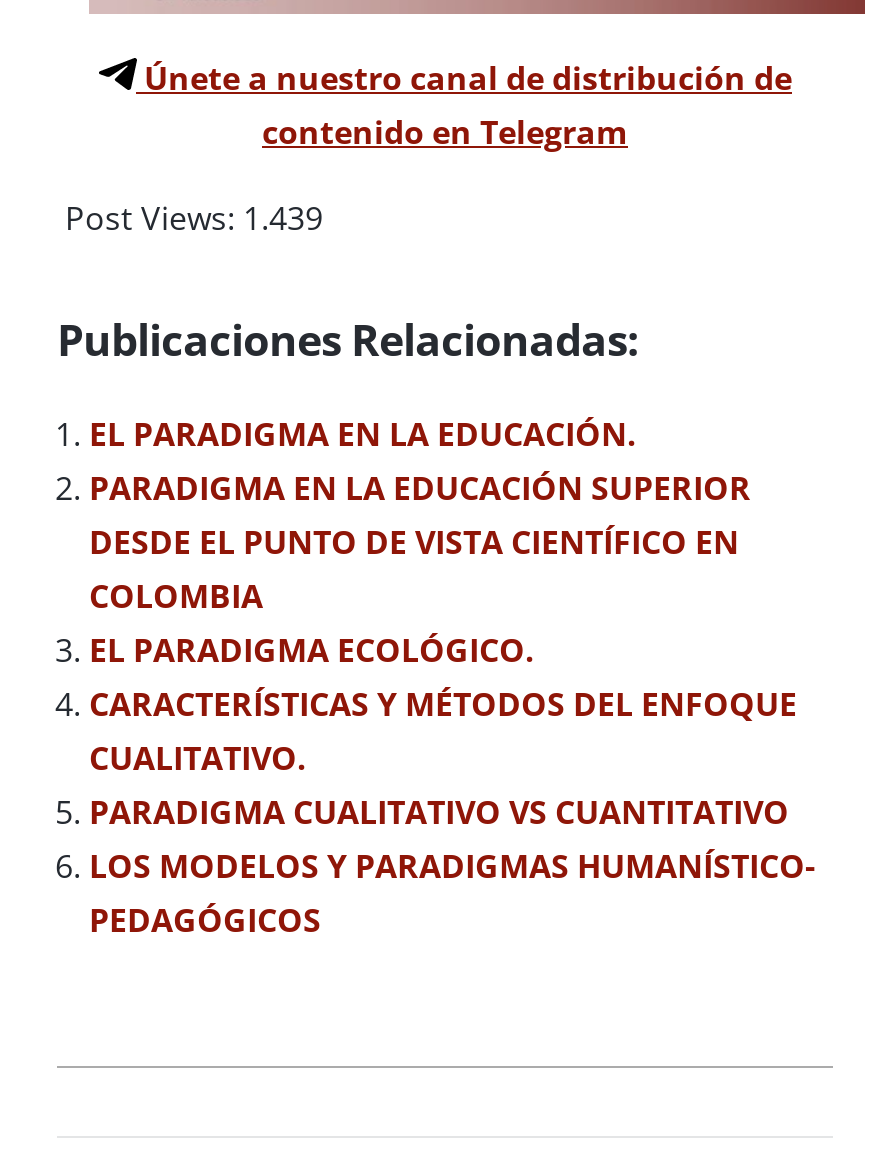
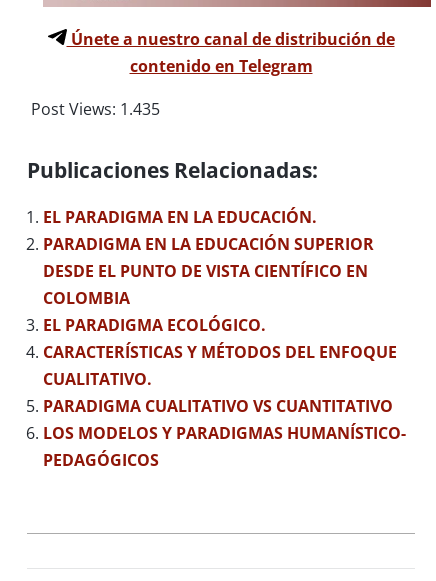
[65,196,323,240] Post Views: 1.439 -> [31,98,160,120] Post Views: 1.435

